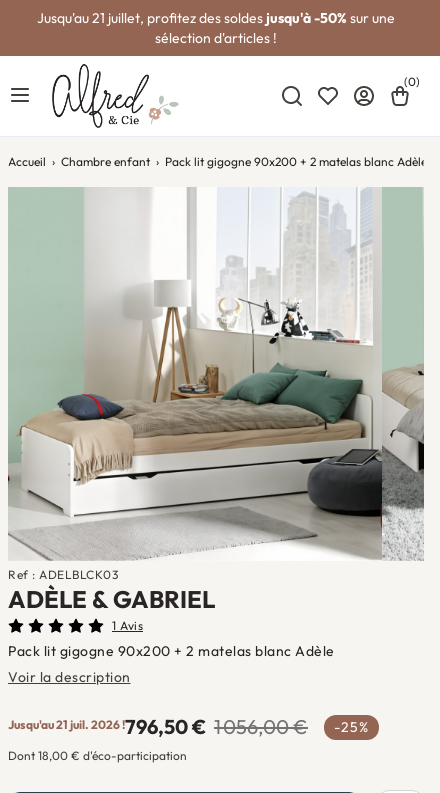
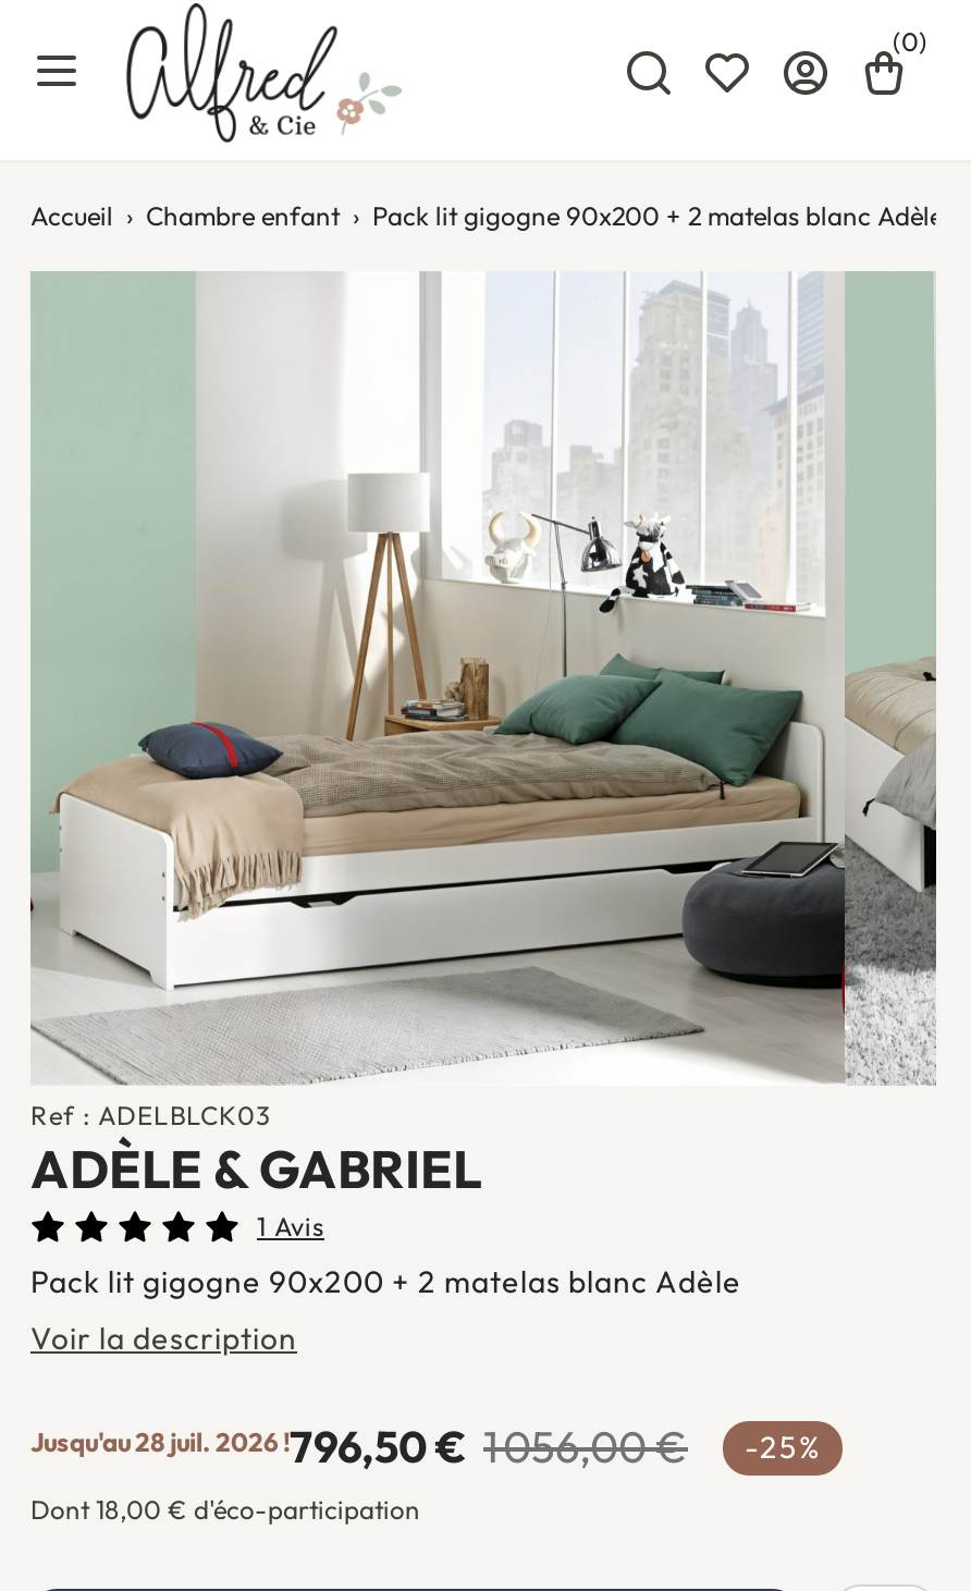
[37,9,395,47] Jusqu'au 21 juillet, profitez des soldes jusqu'à -50% sur une | sélection d'articles ! -> none
[8,714,369,739] Jusqu'au 21 juil. 2026 !796,50 € 1 056,00 € -25% -> [30,1420,821,1474] Jusqu'au 28 juil. 2026 !796,50 € 1 056,00 € -25%

